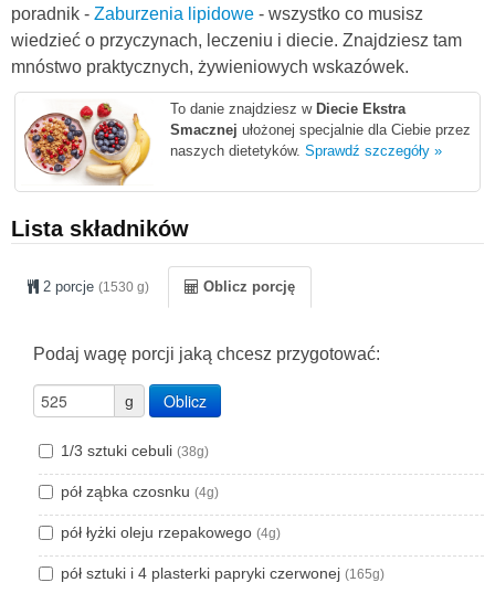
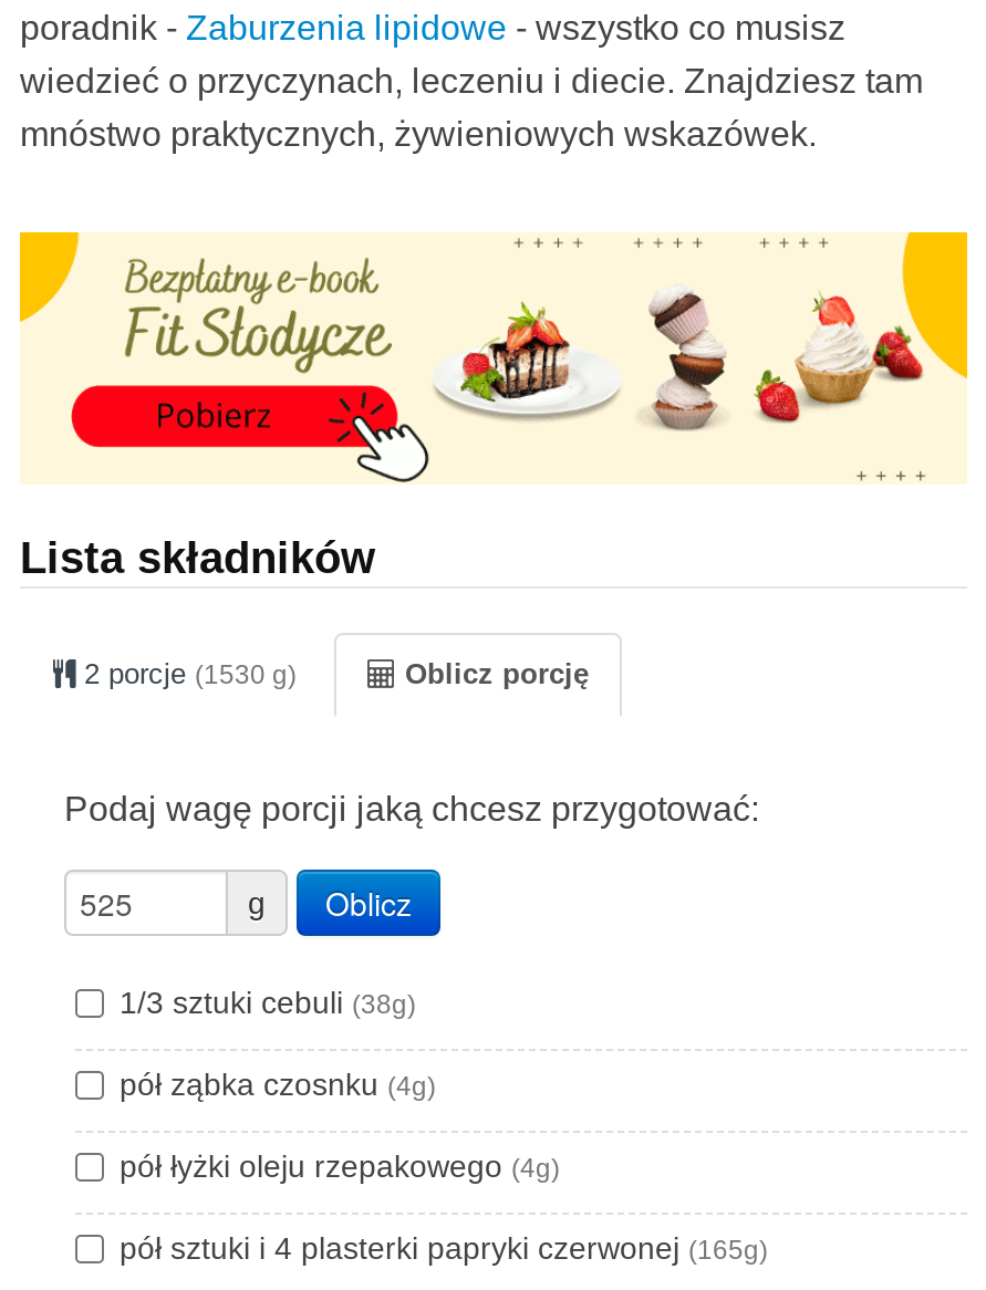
[12,103,483,191] [image] -> [18,230,969,485] [image]
[170,100,470,159] To danie znajdziesz w Diecie Ekstra | Smacznej ułożonej specjalnie dla Ciebie przez | naszych dietetyków. Sprawdź szczegóły » -> none

